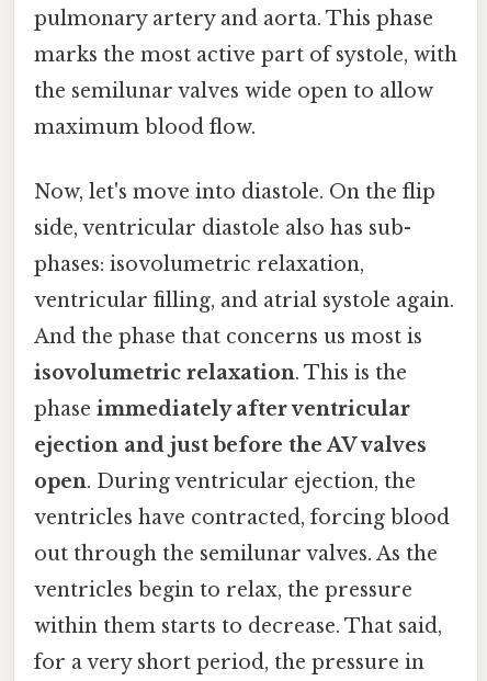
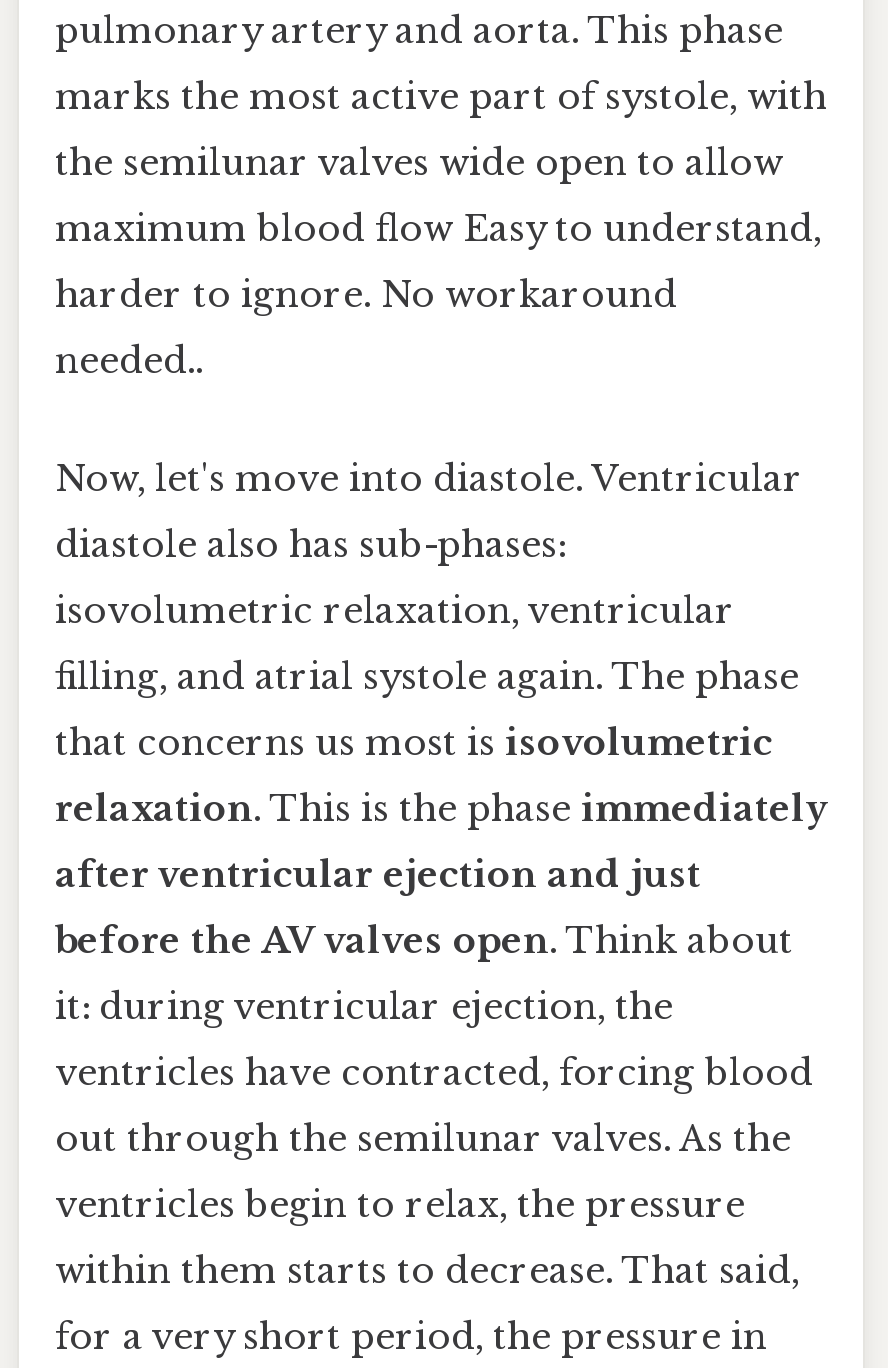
[34,115,454,494] maximum blood flow. | Now, let's move into diastole. On the flip | side, ventricular diastole also has sub- | phases: isovolumetric relaxation, | ventricular filling, and atrial systole again. | And the phase that concerns us most is | isovolumetric relaxation. This is the | phase immediately after ventricular | ejection and just before the AV valves | open. During ventricular ejection, the -> [55,207,825,1029] maximum blood flow Easy to understand, | harder to ignore. No workaround | needed.. | Now, let's move into diastole. Ventricular | diastole also has sub-phases: | isovolumetric relaxation, ventricular | filling, and atrial systole again. The phase | that concerns us most is isovolumetric | relaxation. This is the phase immediately | after ventricular ejection and just | before the AV valves open. Think about | it: during ventricular ejection, the

